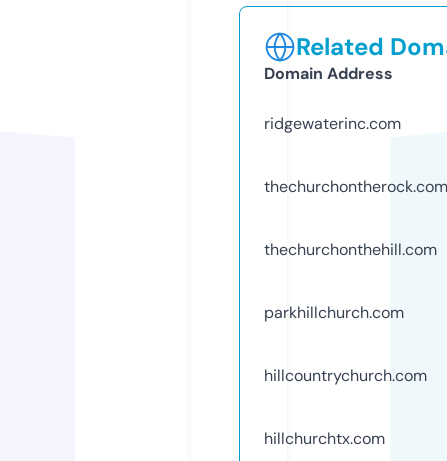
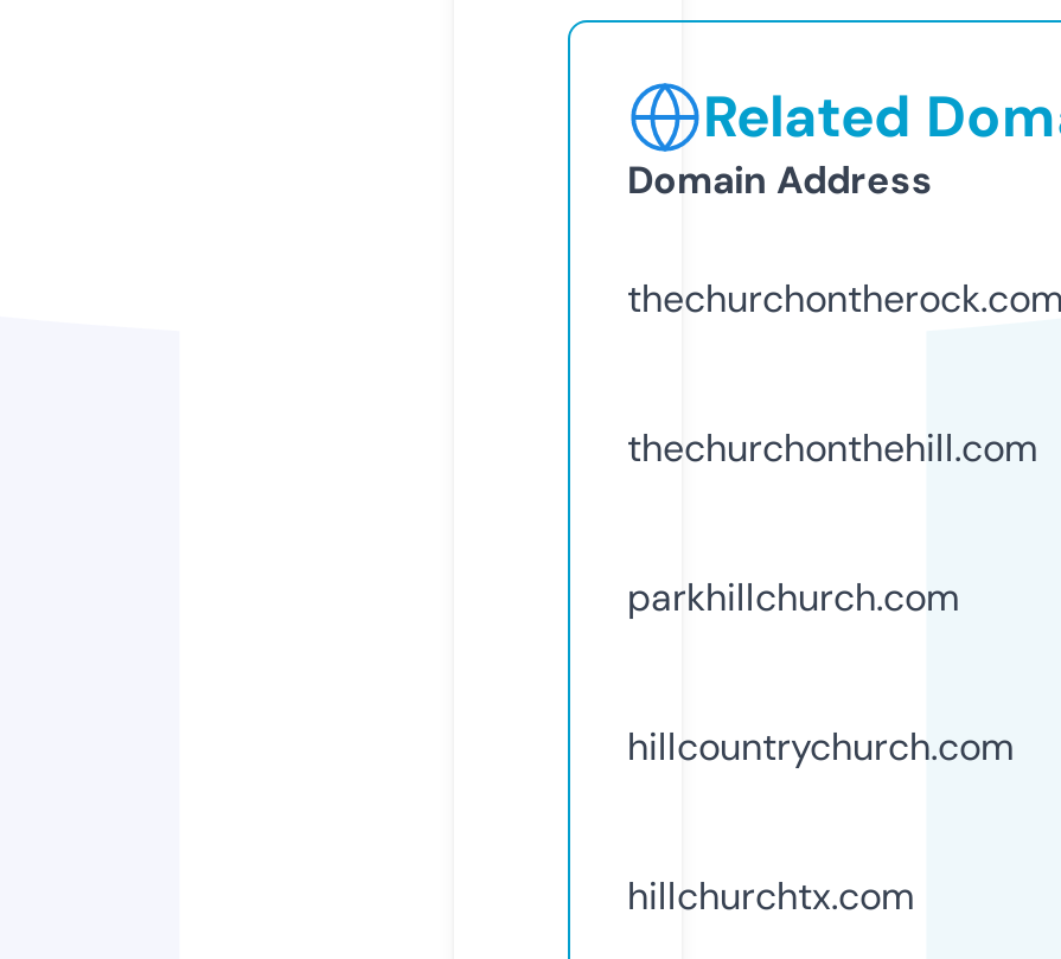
[264,113,401,134] ridgewaterinc.com -> none

